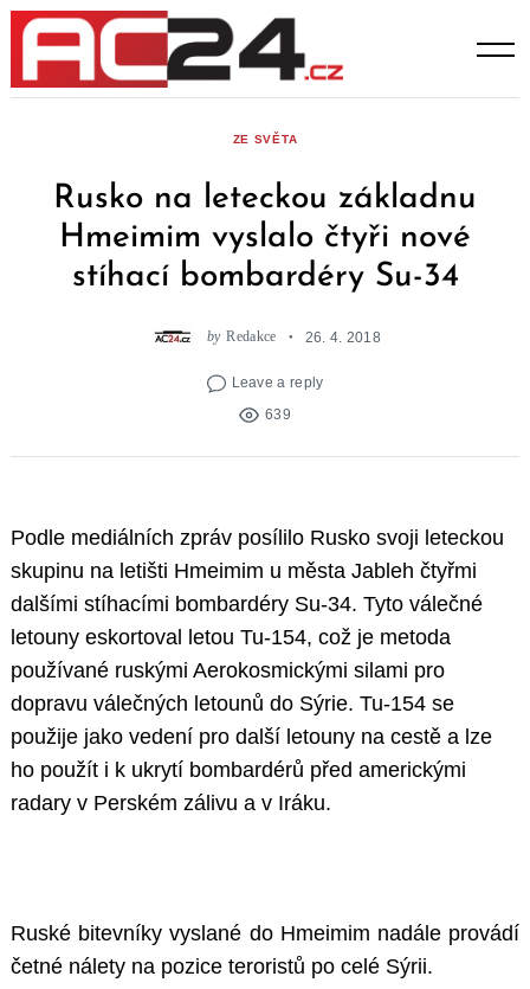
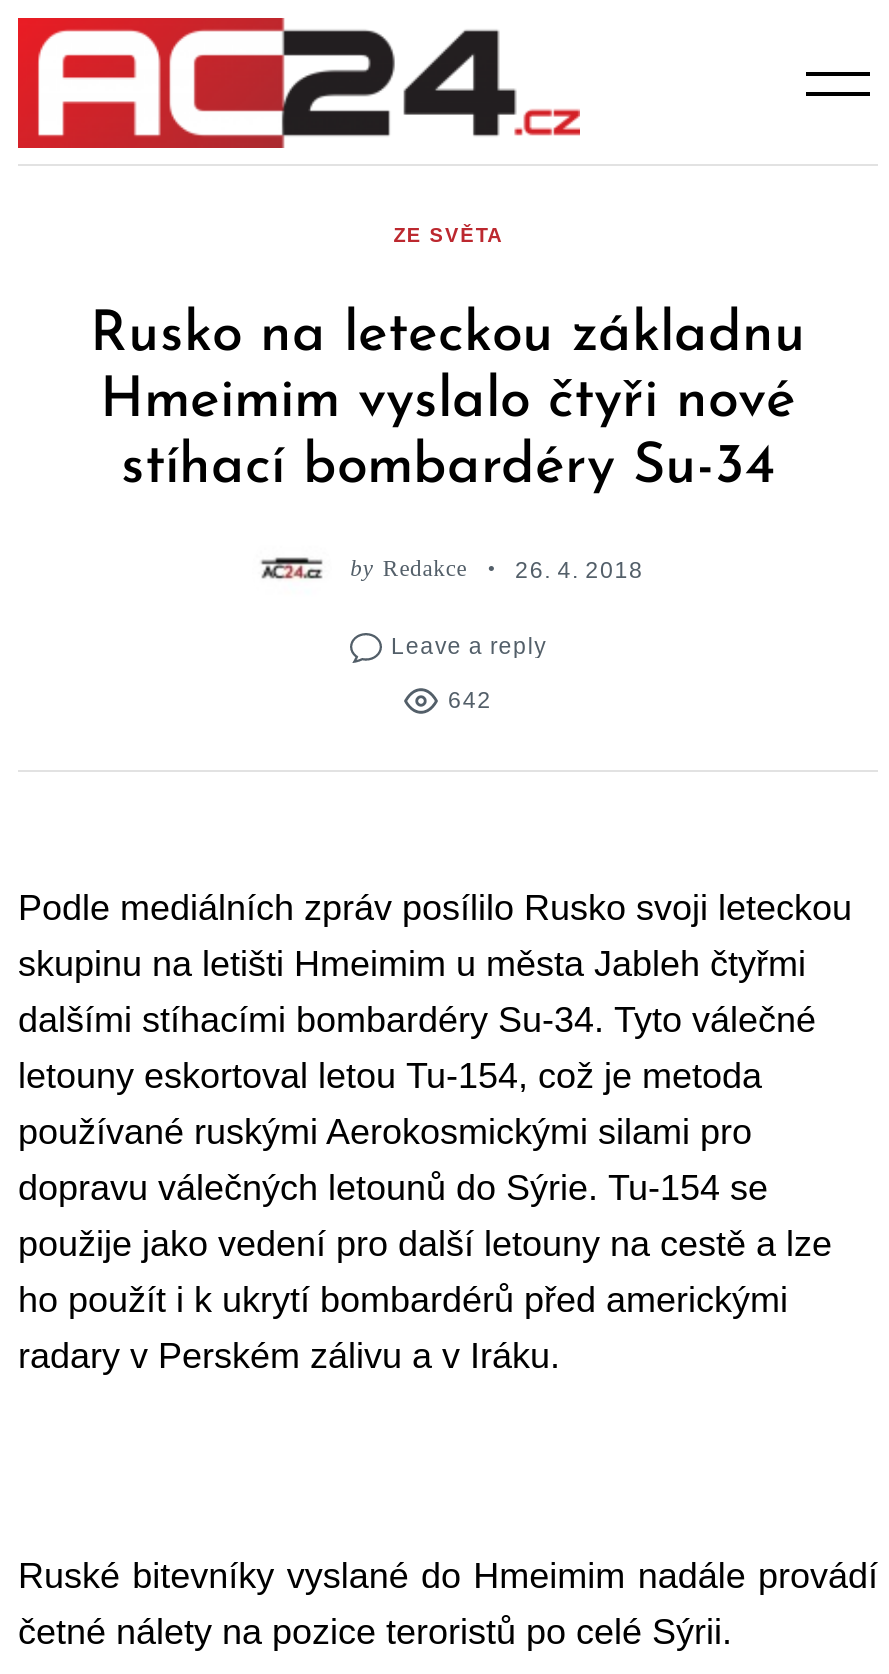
[265,406,291,422] 639 -> [448,686,492,712] 642

